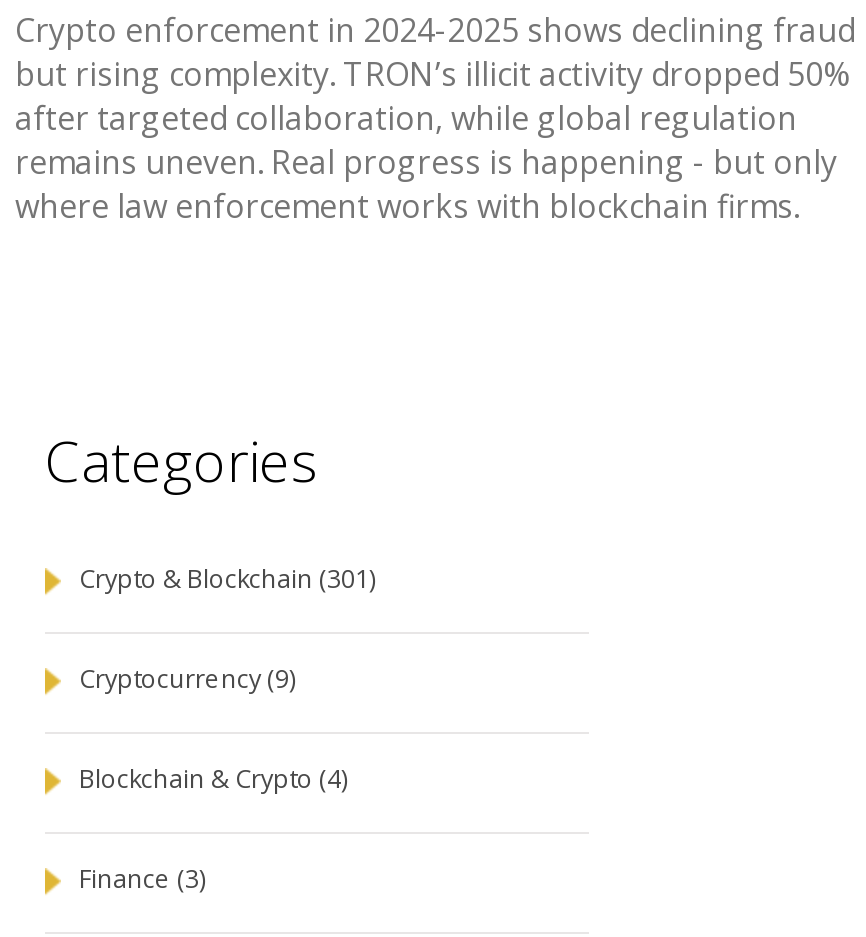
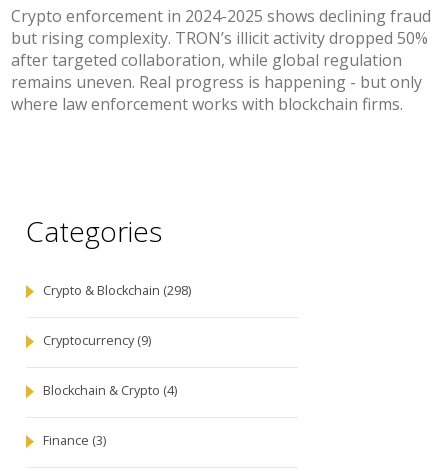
[79,561,375,595] Crypto & Blockchain (301) -> [43,282,191,299] Crypto & Blockchain (298)

